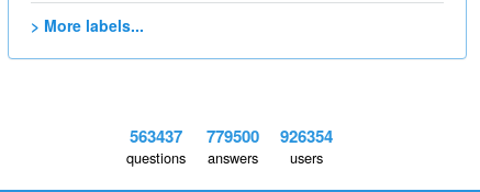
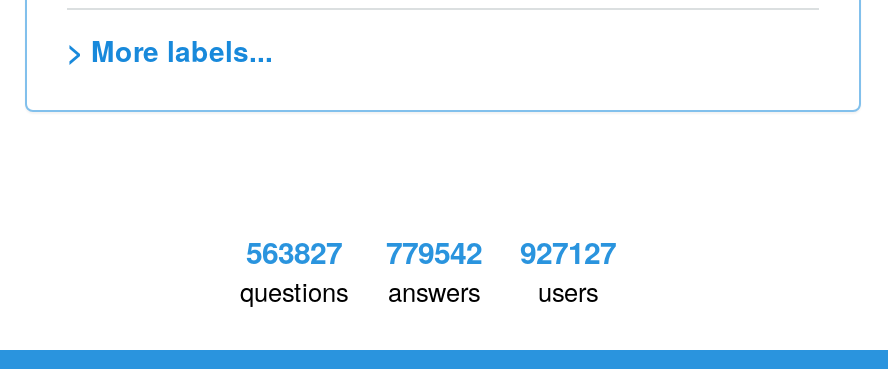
[129,124,182,148] 563437 -> [246,230,342,274] 563827
[206,124,259,148] 779500 -> [386,230,482,274] 779542
[280,124,332,148] 926354 -> [520,230,616,274] 927127

